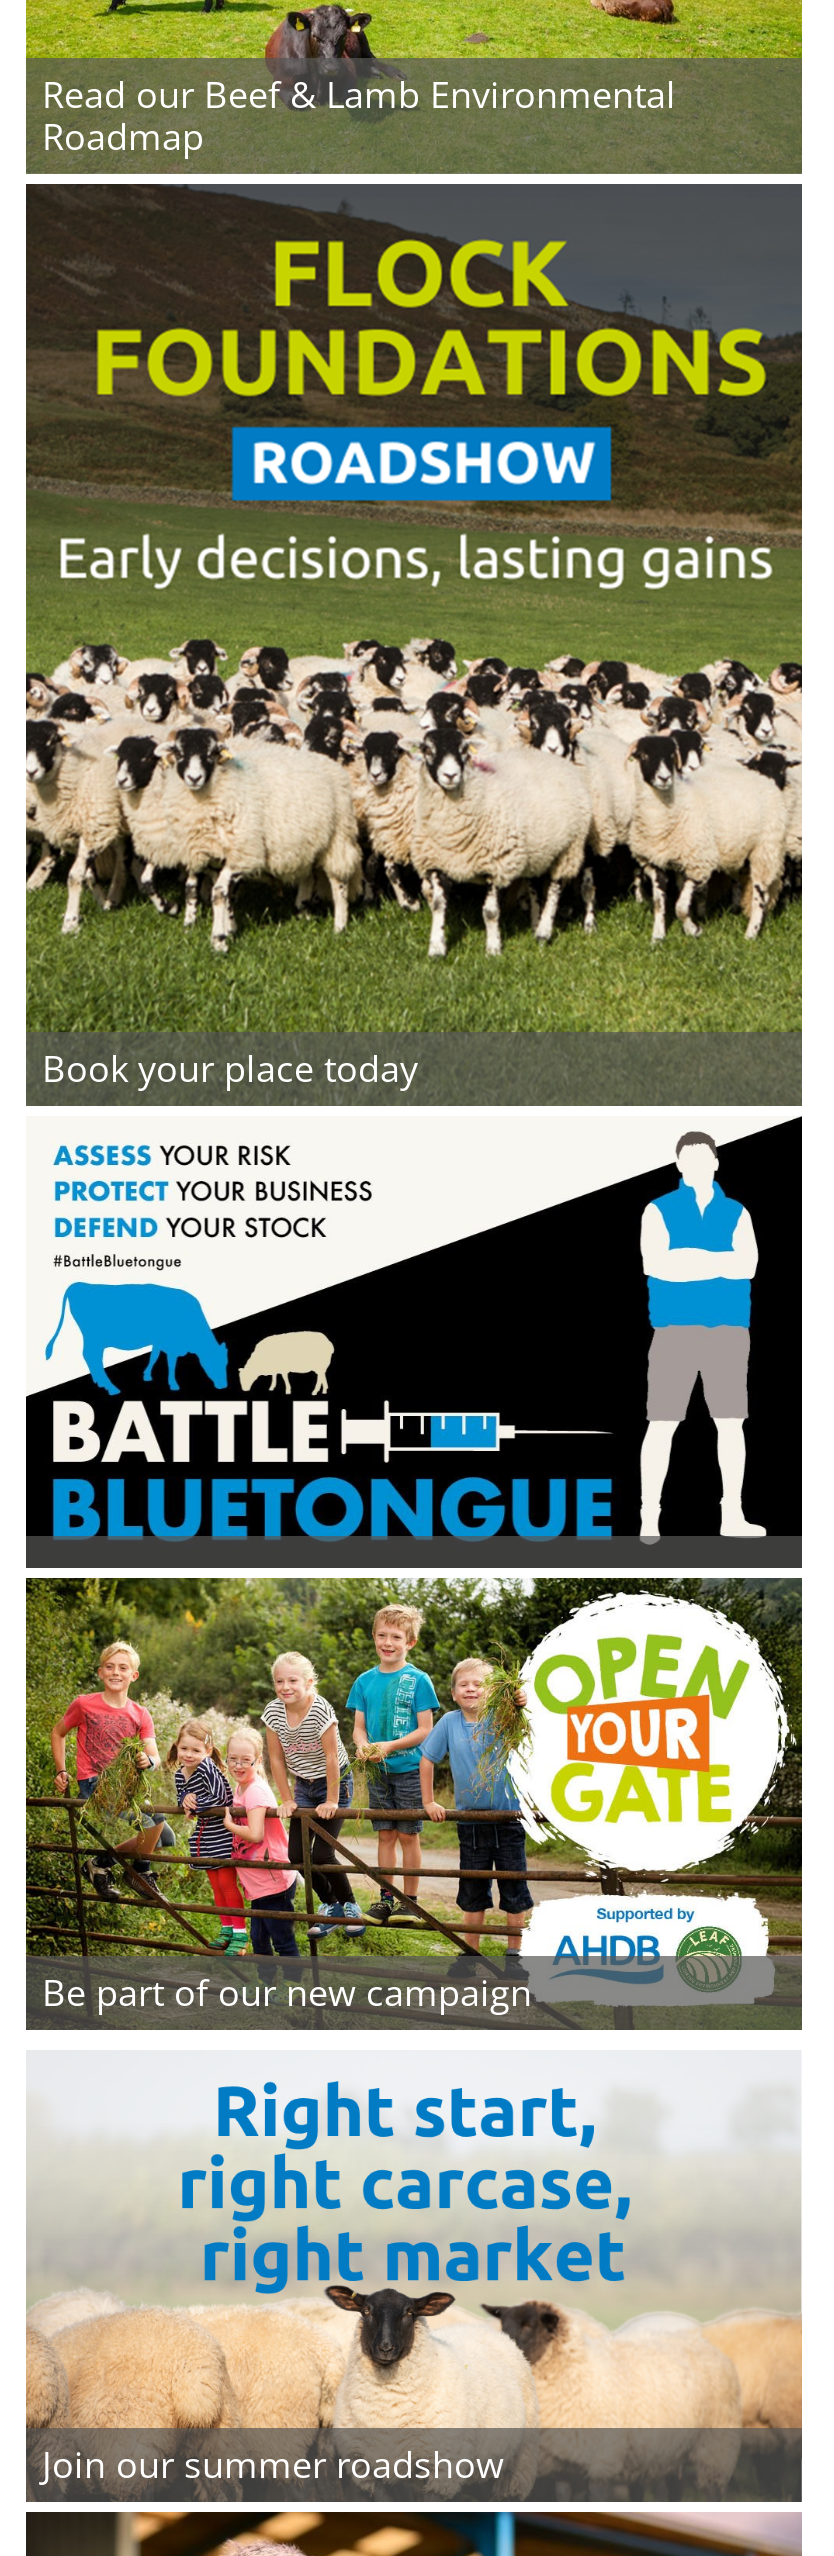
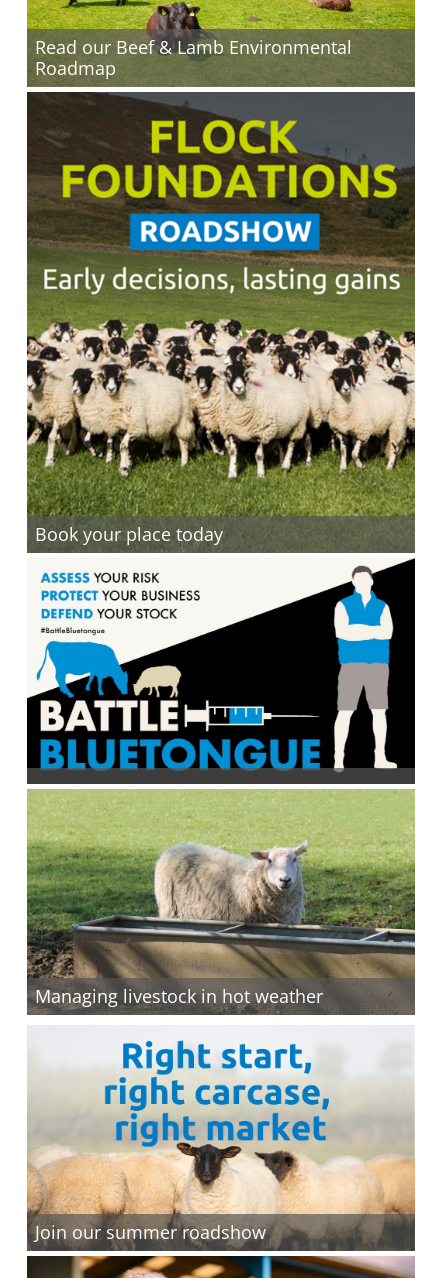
[26,1576,804,2017] [image] | Be part of our new campaign -> [27,788,416,1008] [image] | Managing livestock in hot weather

